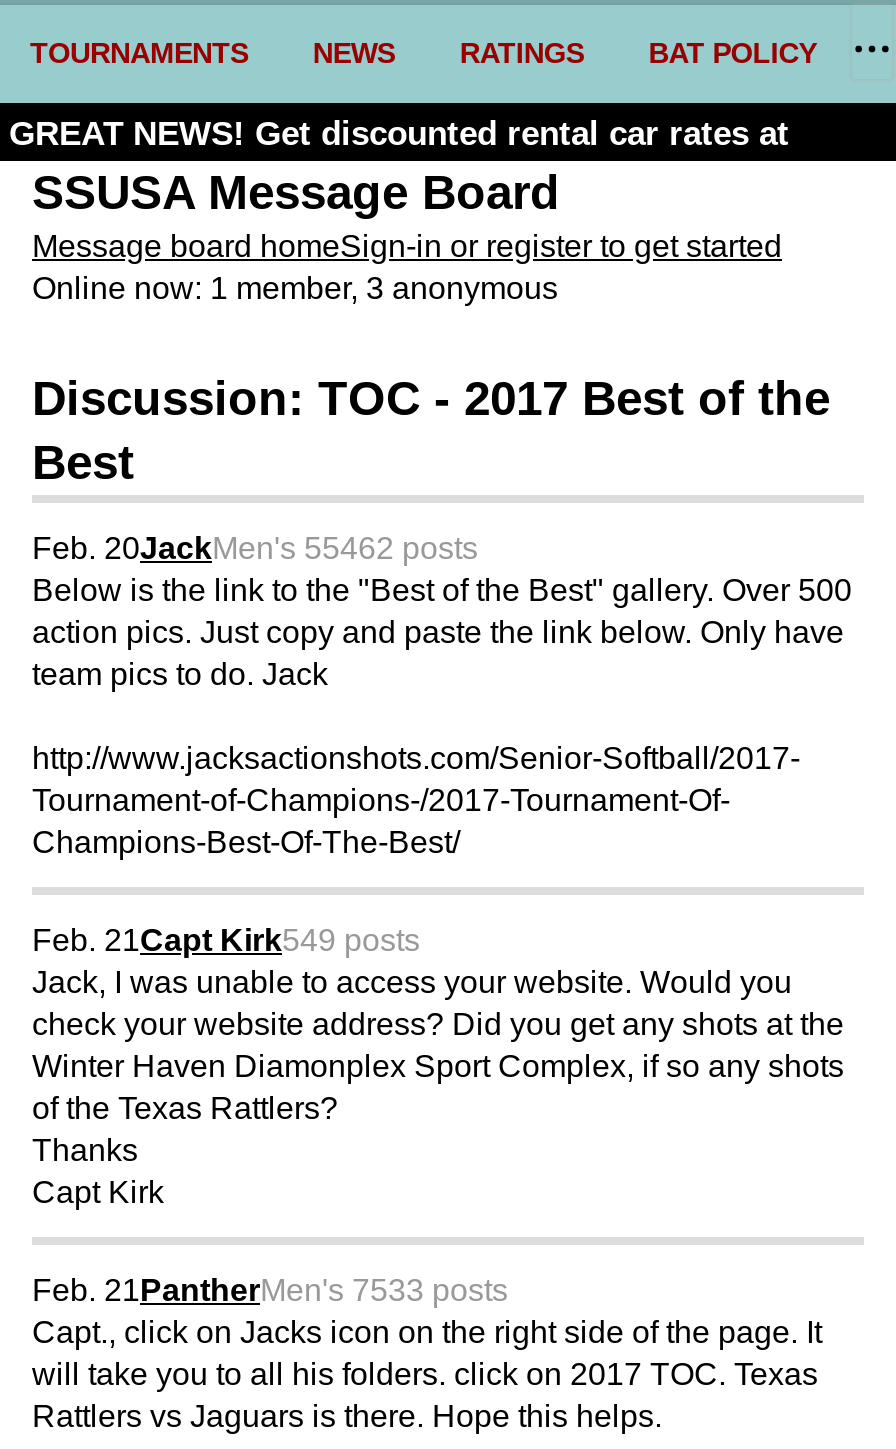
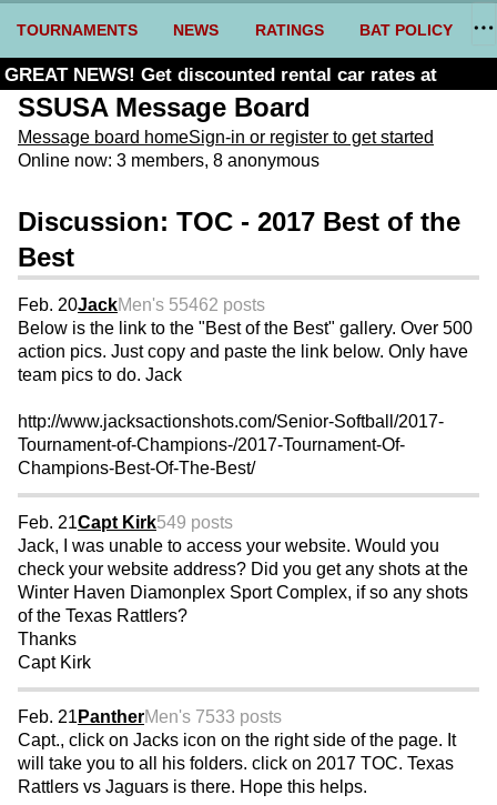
[32,271,558,305] Online now: 1 member, 3 anonymous -> [18,151,319,170] Online now: 3 members, 8 anonymous

